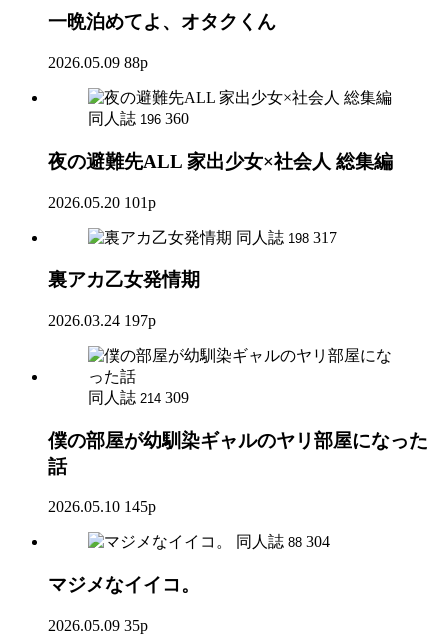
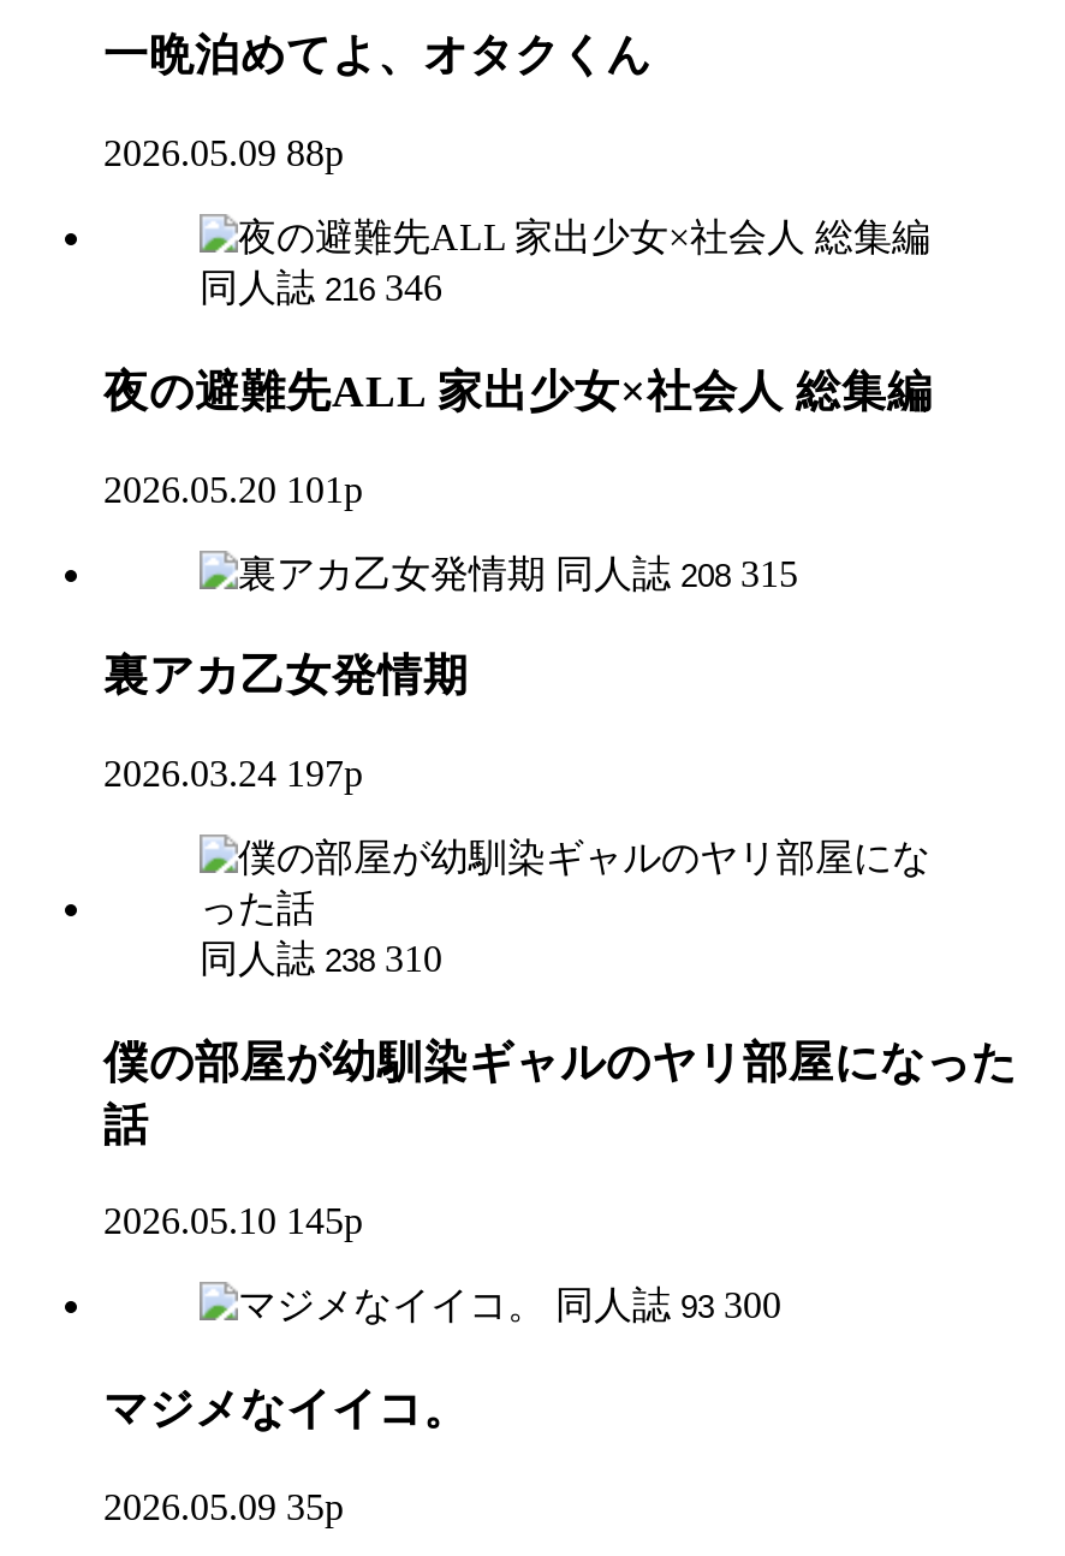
[88,110,189,127] 同人誌 196 360 -> [200,267,442,308] 同人誌 216 346
[236,228,337,245] 同人誌 198 317 -> [555,552,798,593] 同人誌 208 315
[88,389,189,406] 同人誌 214 309 -> [200,938,442,979] 同人誌 238 310
[236,533,330,550] 同人誌 88 304 -> [555,1285,781,1326] 同人誌 93 300

